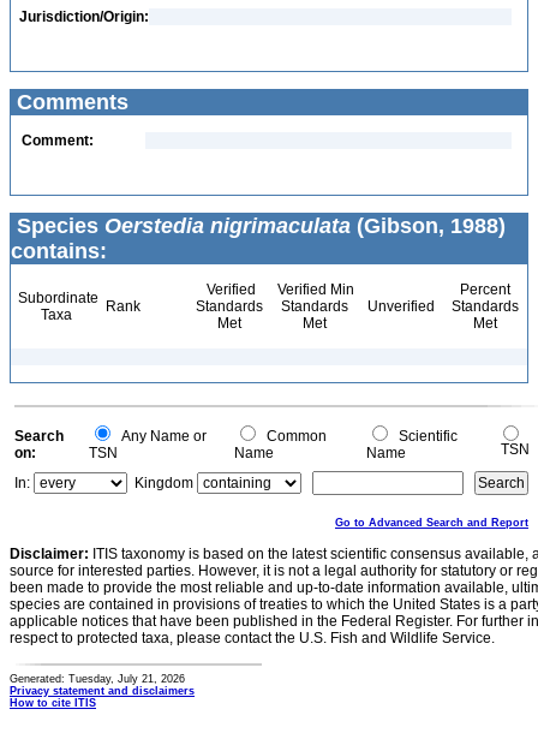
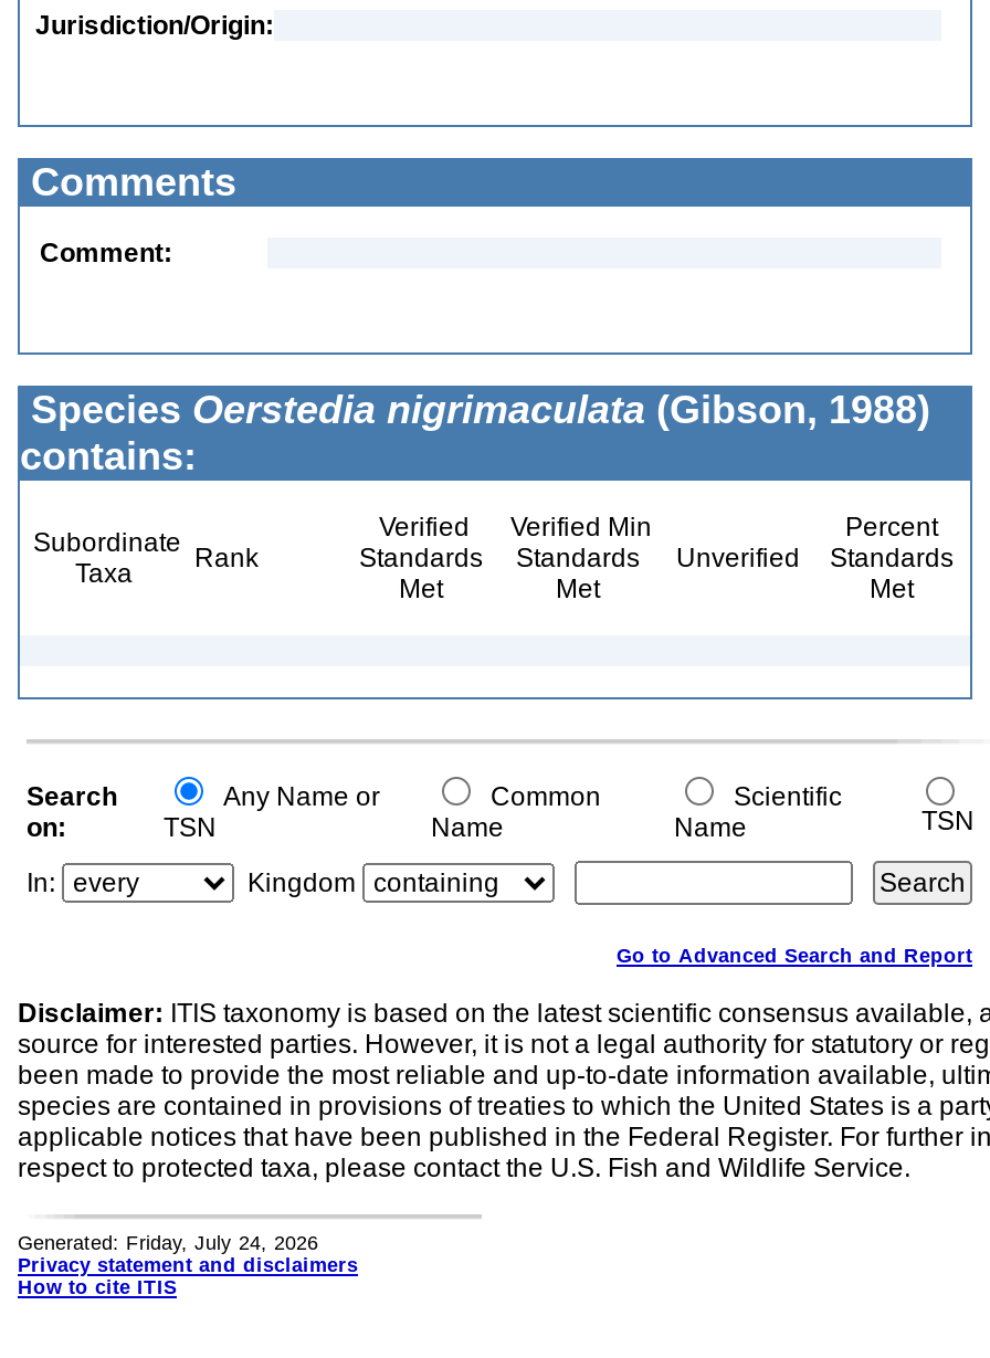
[10,673,185,685] Generated: Tuesday, July 21, 2026 -> [18,1232,318,1254] Generated: Friday, July 24, 2026

